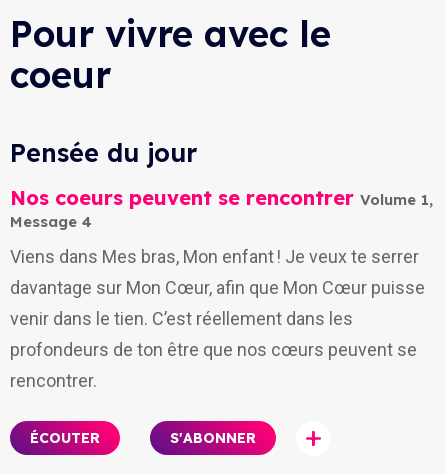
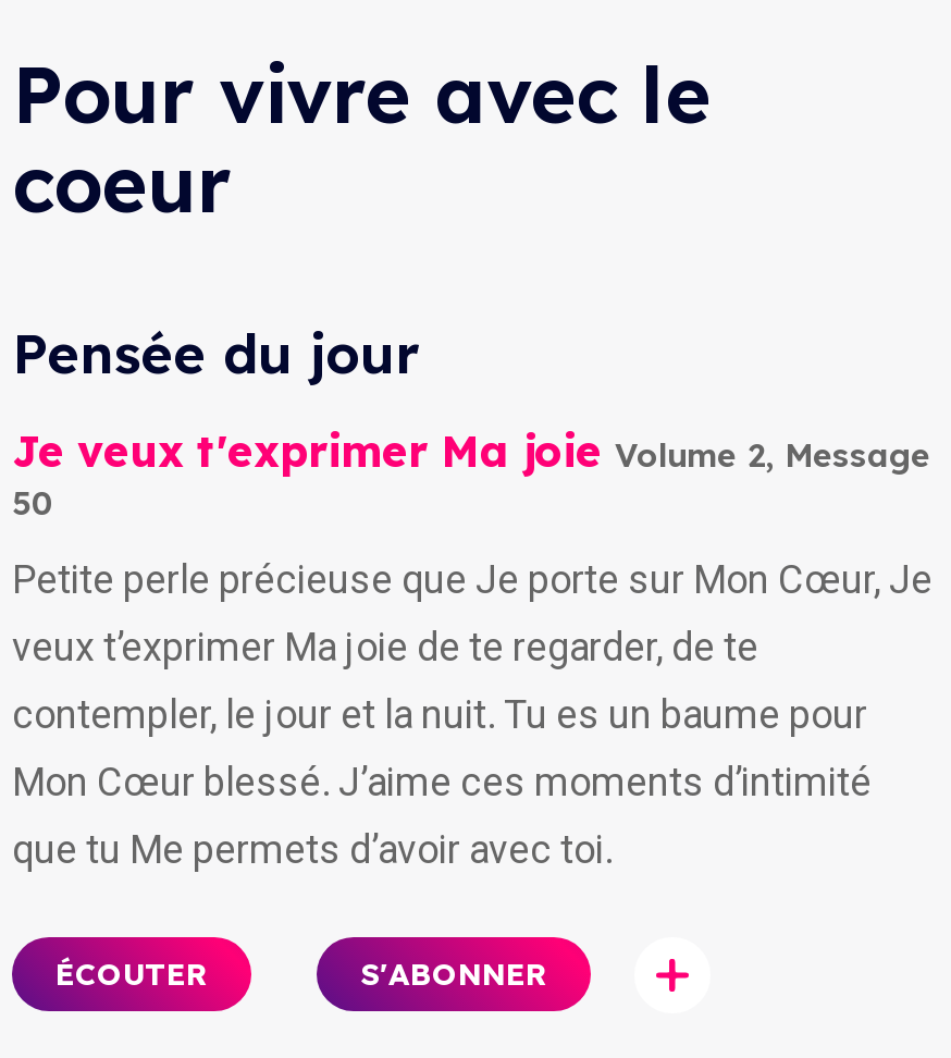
[10,185,433,231] Nos coeurs peuvent se rencontrer Volume 1, | Message 4 -> [12,423,930,523] Je veux t'exprimer Ma joie Volume 2, Message | 50
[10,246,419,267] Viens dans Mes bras, Mon enfant ! Je veux te serrer -> [12,555,933,601] Petite perle précieuse que Je porte sur Mon Cœur, Je
[10,277,425,298] davantage sur Mon Cœur, afin que Mon Cœur puisse -> [12,623,758,669] veux t’exprimer Ma joie de te regarder, de te
[10,308,353,329] venir dans le tien. C’est réellement dans les -> [12,690,867,736] contempler, le jour et la nuit. Tu es un baume pour
[10,339,417,360] profondeurs de ton être que nos cœurs peuvent se -> [12,758,872,804] Mon Cœur blessé. J’aime ces moments d’intimité
[10,370,97,391] rencontrer. -> [12,825,613,871] que tu Me permets d’avoir avec toi.

